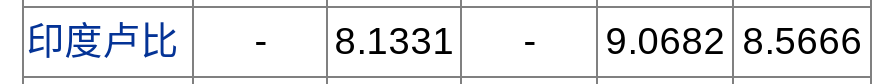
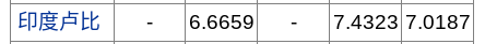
[334,21,454,63] 8.1331 -> [189,11,254,34] 6.6659
[605,21,862,63] 9.0682 8.5666 -> [333,11,470,34] 7.4323 7.0187

